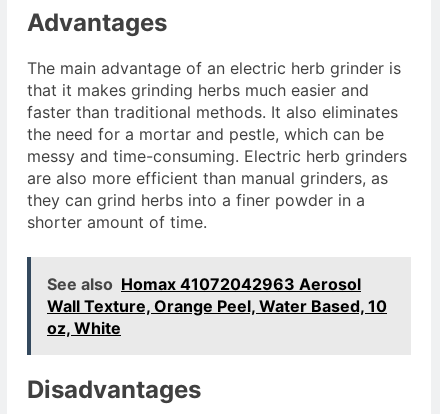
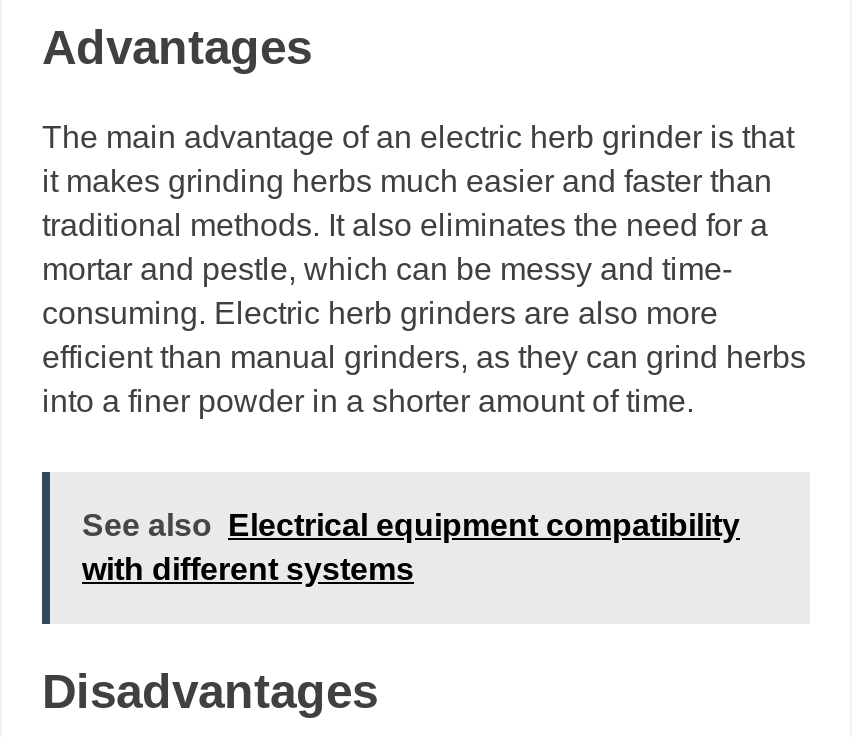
[47,274,387,338] See also Homax 41072042963 Aerosol | Wall Texture, Orange Peel, Water Based, 10 | oz, White -> [82,508,740,586] See also Electrical equipment compatibility | with different systems

